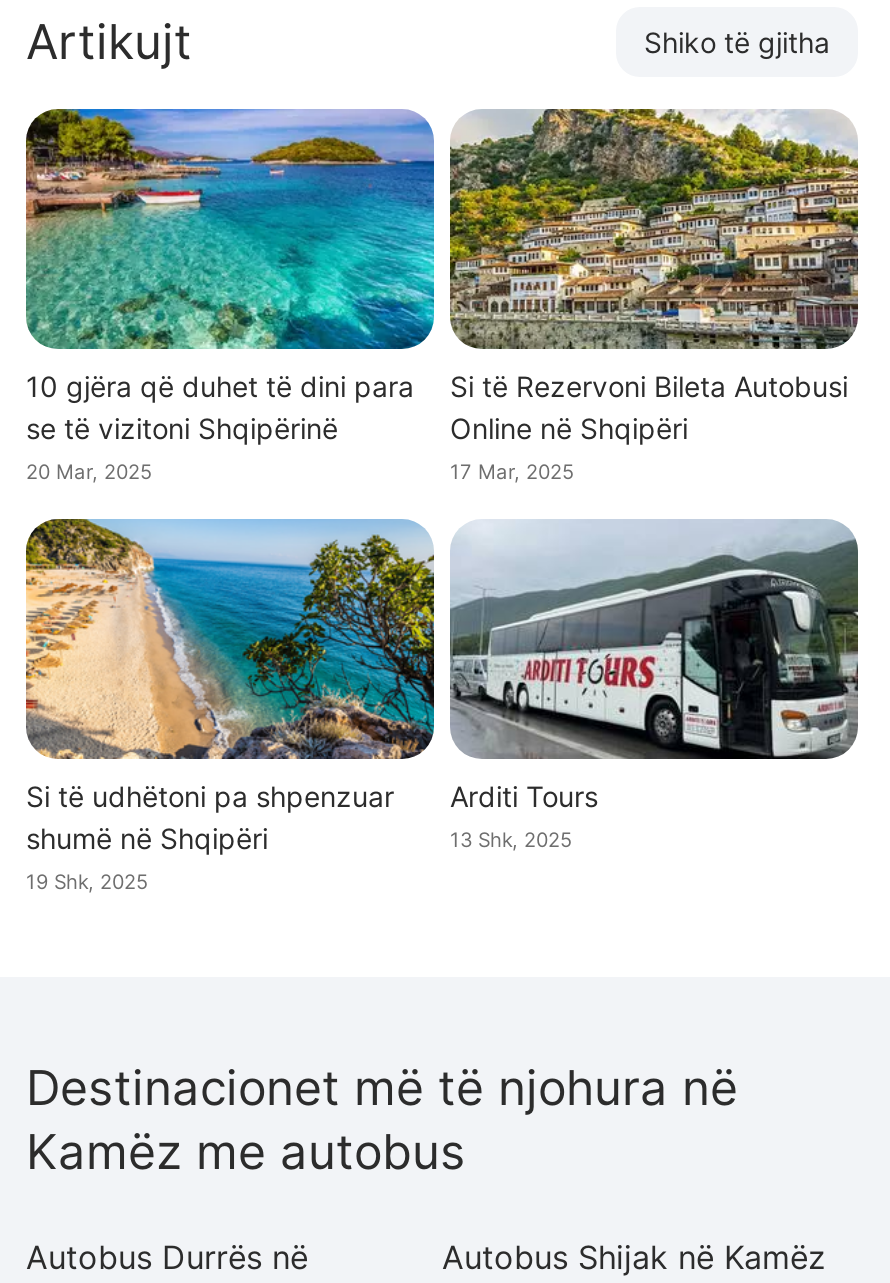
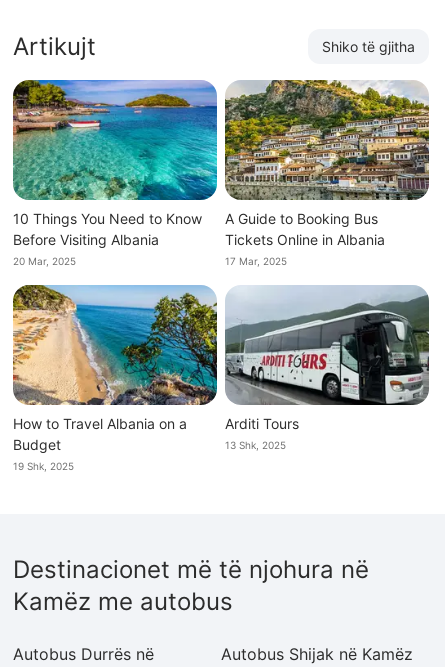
[26,369,414,445] 10 gjëra që duhet të dini para | se të vizitoni Shqipërinë -> [13,210,202,248] 10 Things You Need to Know | Before Visiting Albania
[450,369,848,445] Si të Rezervoni Bileta Autobusi | Online në Shqipëri -> [225,210,385,248] A Guide to Booking Bus | Tickets Online in Albania
[26,779,394,855] Si të udhëtoni pa shpenzuar | shumë në Shqipëri -> [13,415,187,453] How to Travel Albania on a | Budget

